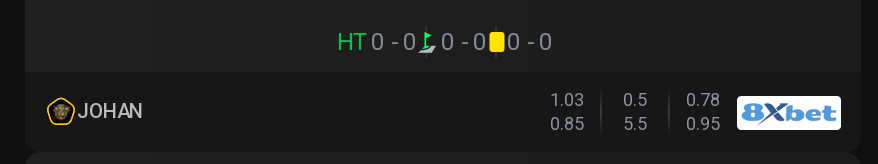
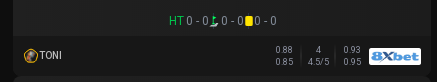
[77,90,720,122] JOHAN | 1.03 | 0.5 | 0.78 -> [39,45,360,61] TONI | 0.88 | 4 | 0.93
[550,114,720,134] 0.85 5.5 0.95 -> [275,57,360,67] 0.85 4.5/5 0.95

